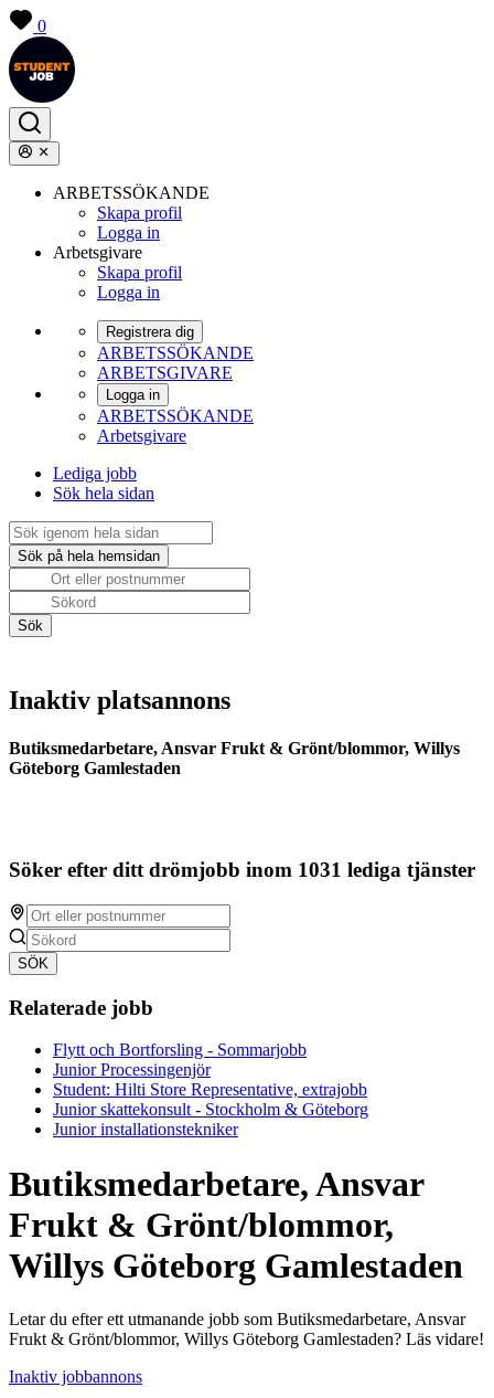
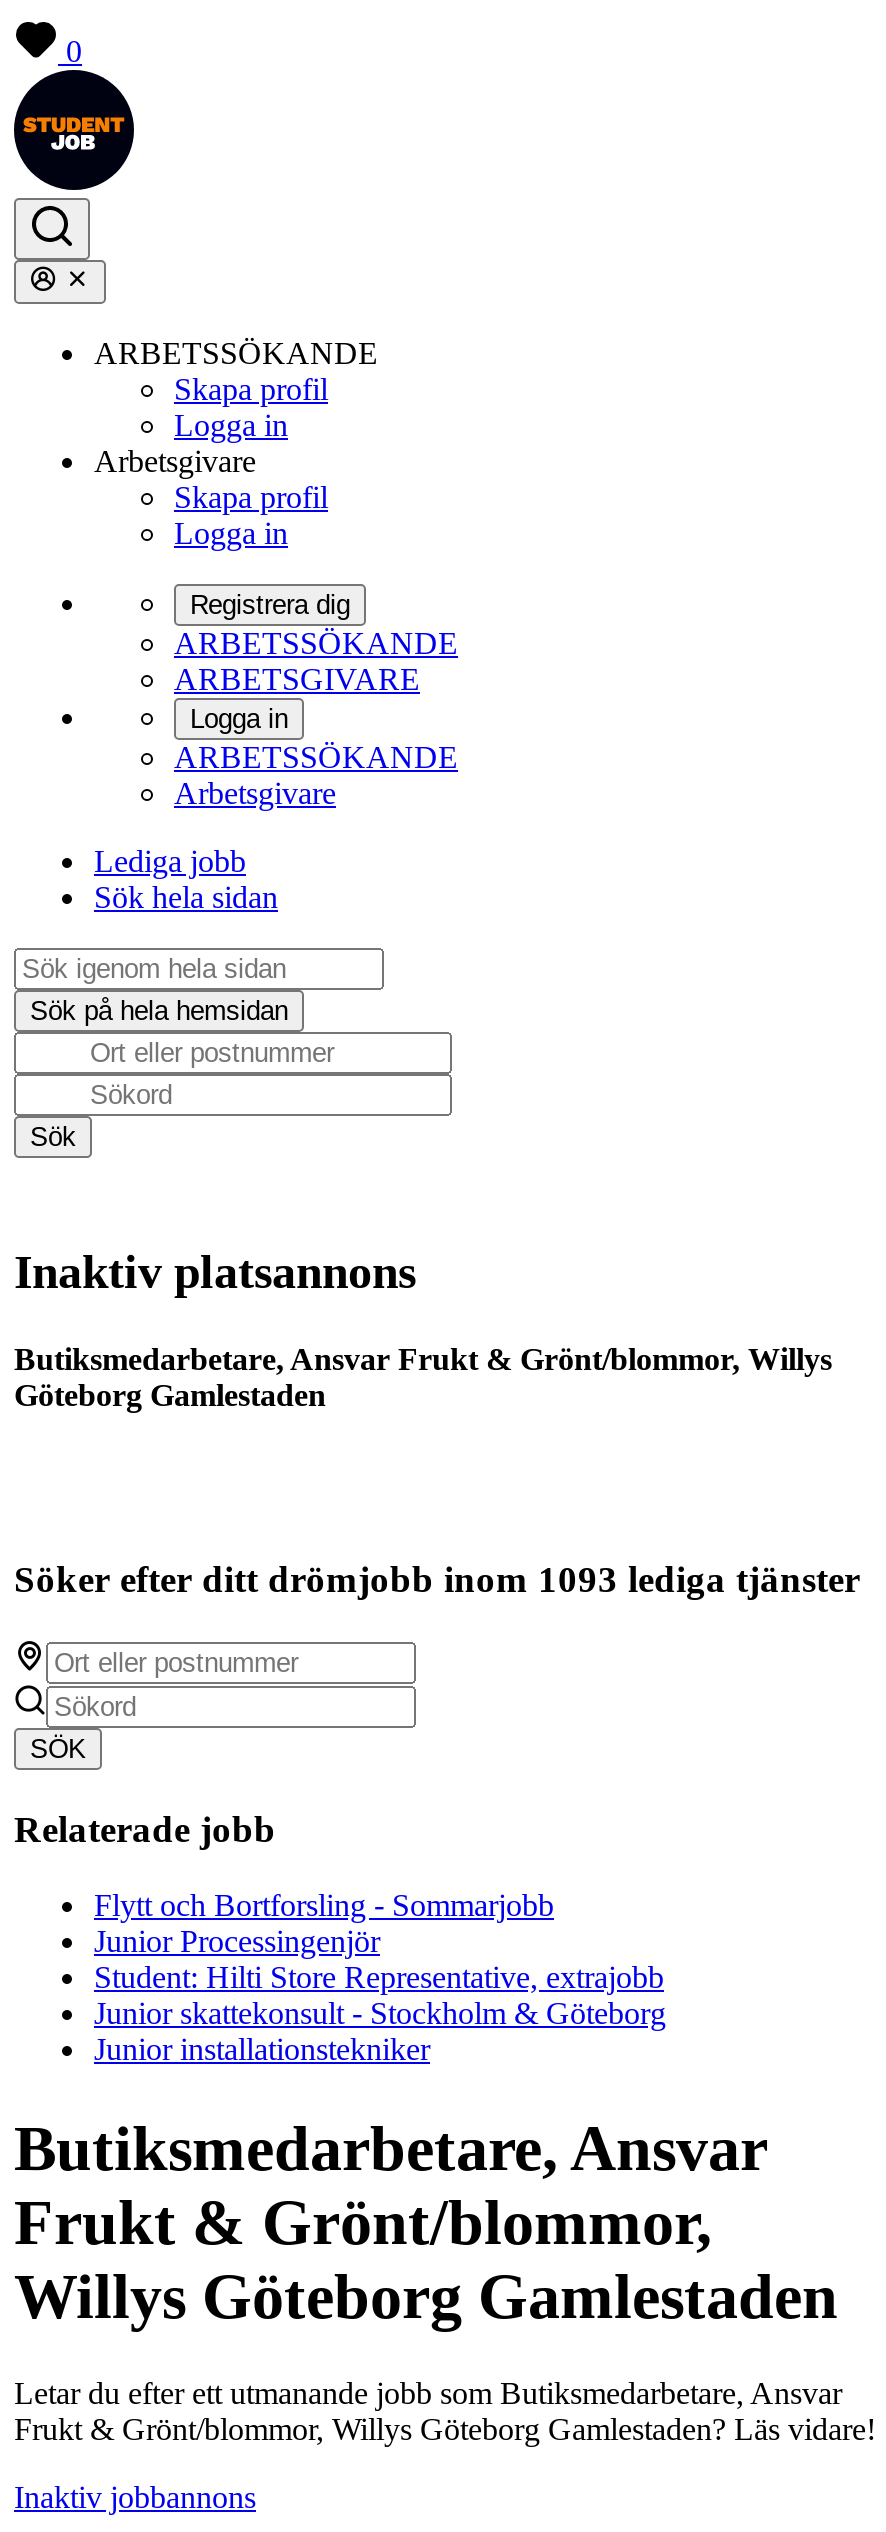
[9,858,475,881] Söker efter ditt drömjobb inom 1031 lediga tjänster -> [14,1558,860,1600] Söker efter ditt drömjobb inom 1093 lediga tjänster

